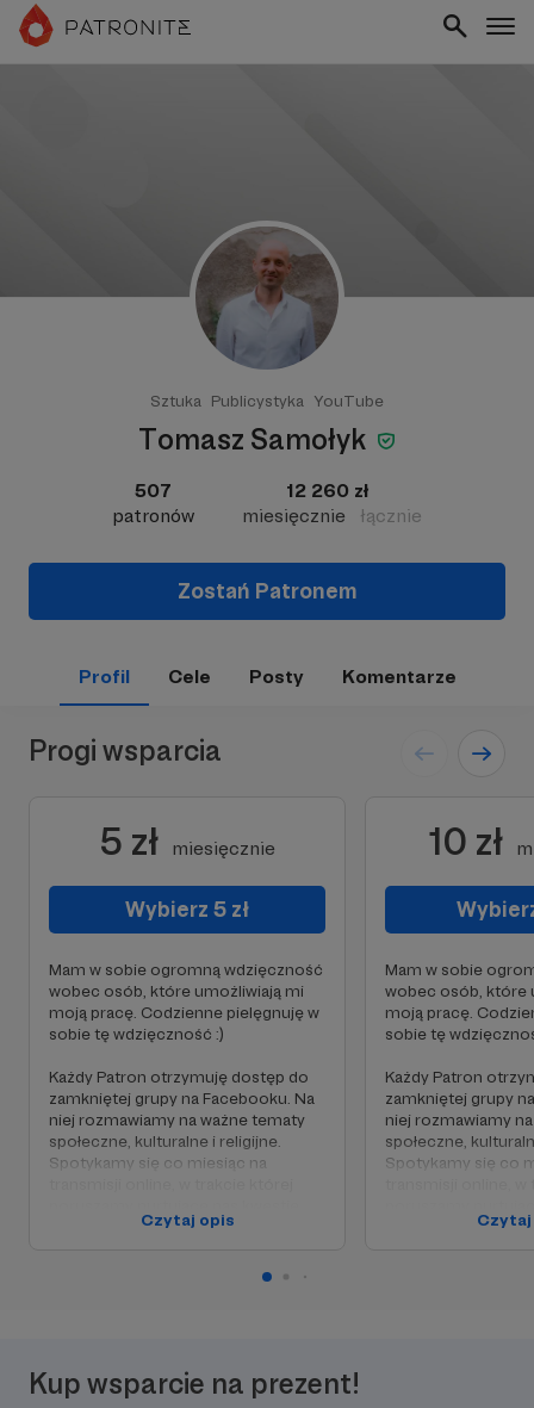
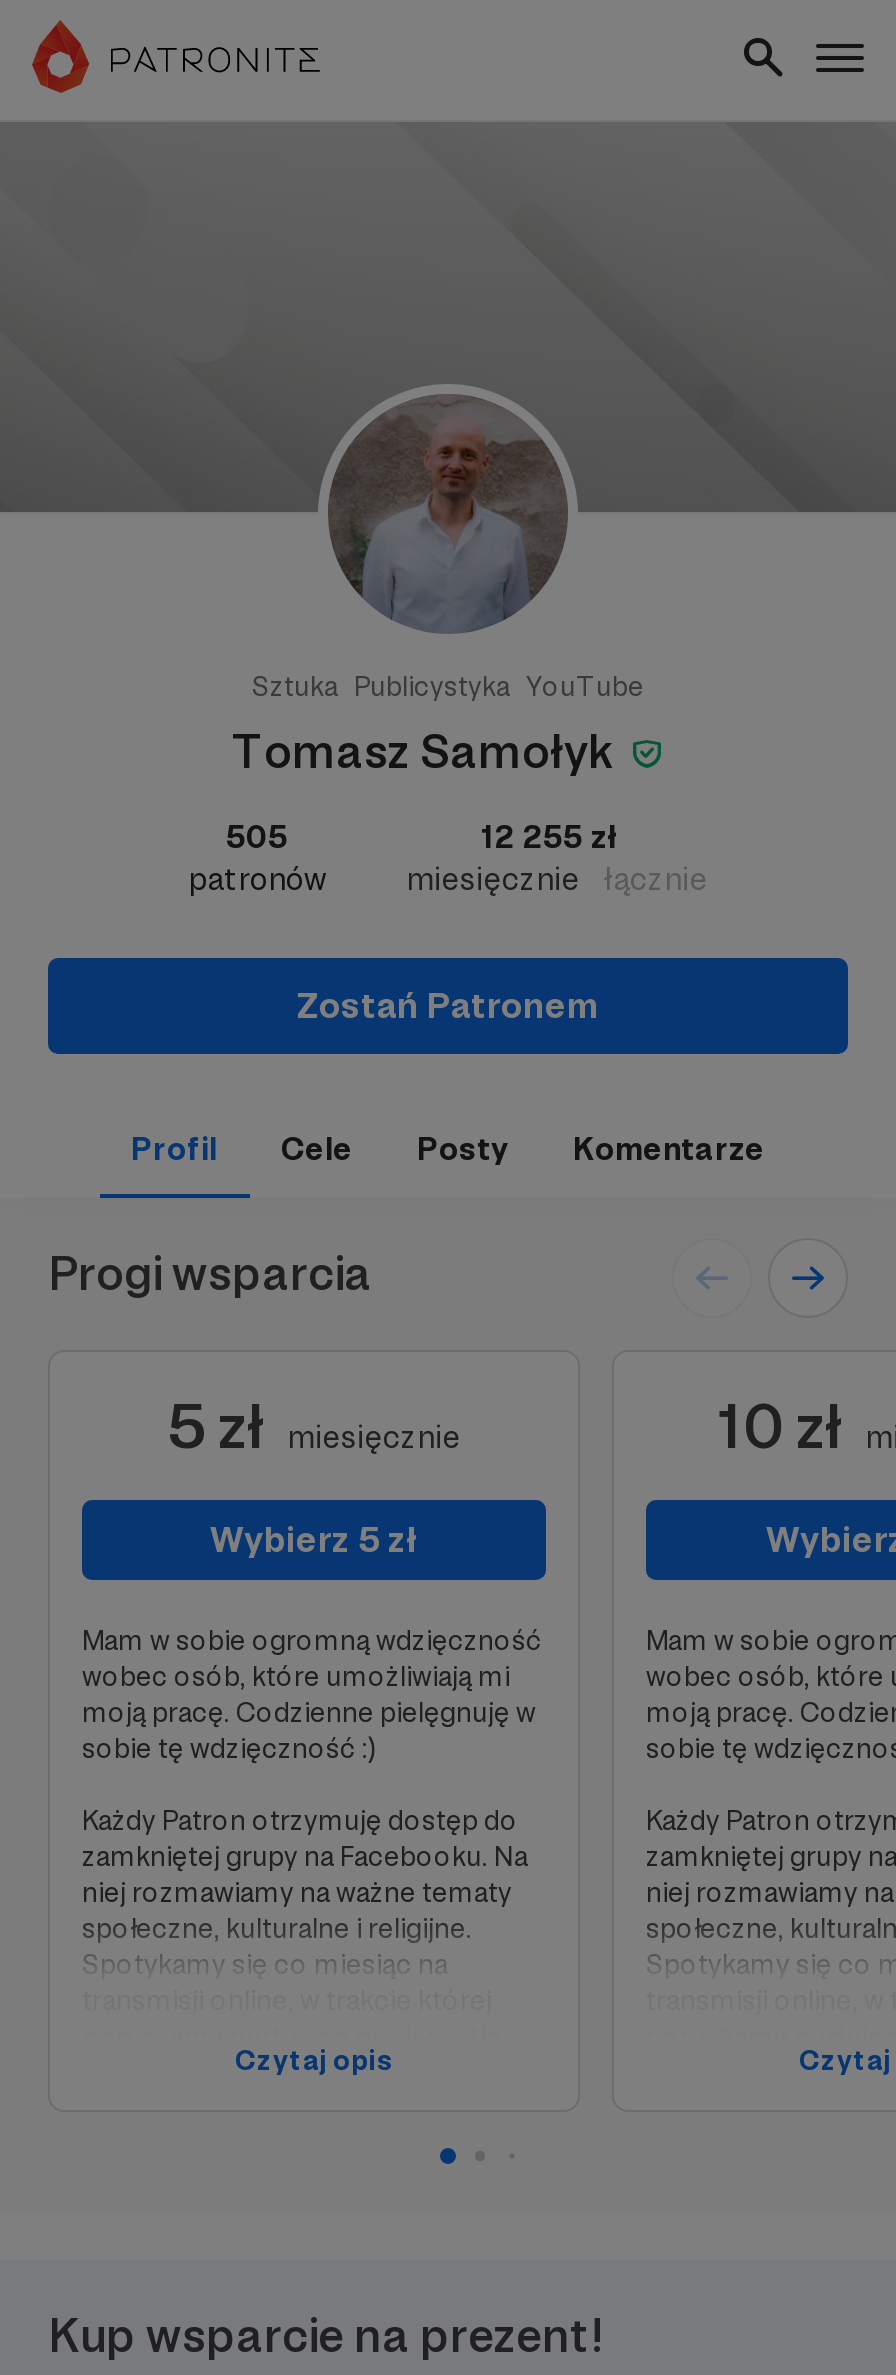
[135,479,172,502] 507 -> [226,818,288,856] 505
[285,479,369,502] 12 260 zł -> [481,818,617,856] 12 255 zł

